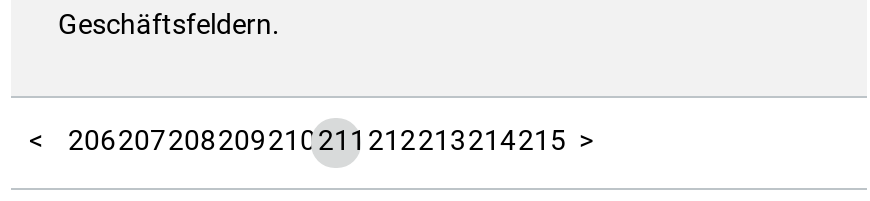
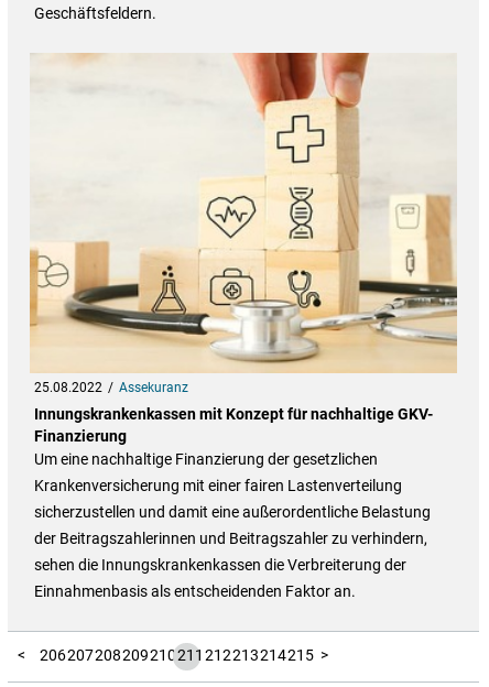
none -> [29,52,458,600] [image] | 25.08.2022 | Assekuranz | Innungskrankenkassen mit Konzept für nachhaltige GKV- | Finanzierung | Um eine nachhaltige Finanzierung der gesetzlichen | Krankenversicherung mit einer fairen Lastenverteilung | sicherzustellen und damit eine außerordentliche Belastung | der Beitragszahlerinnen und Beitragszahler zu verhindern, | sehen die Innungskrankenkassen die Verbreiterung der | Einnahmenbasis als entscheidenden Faktor an.

